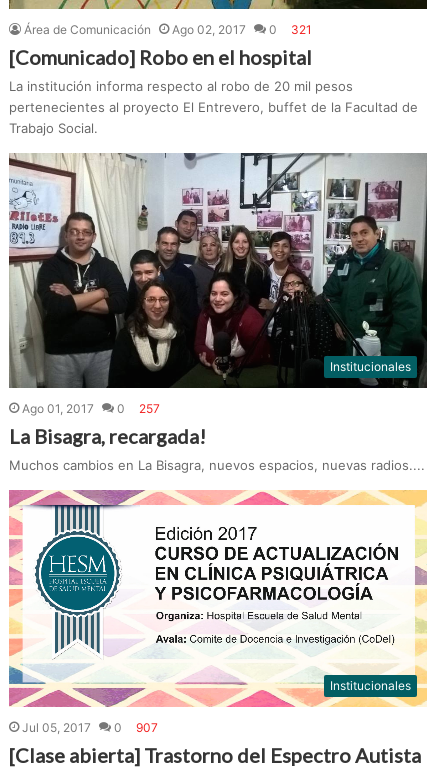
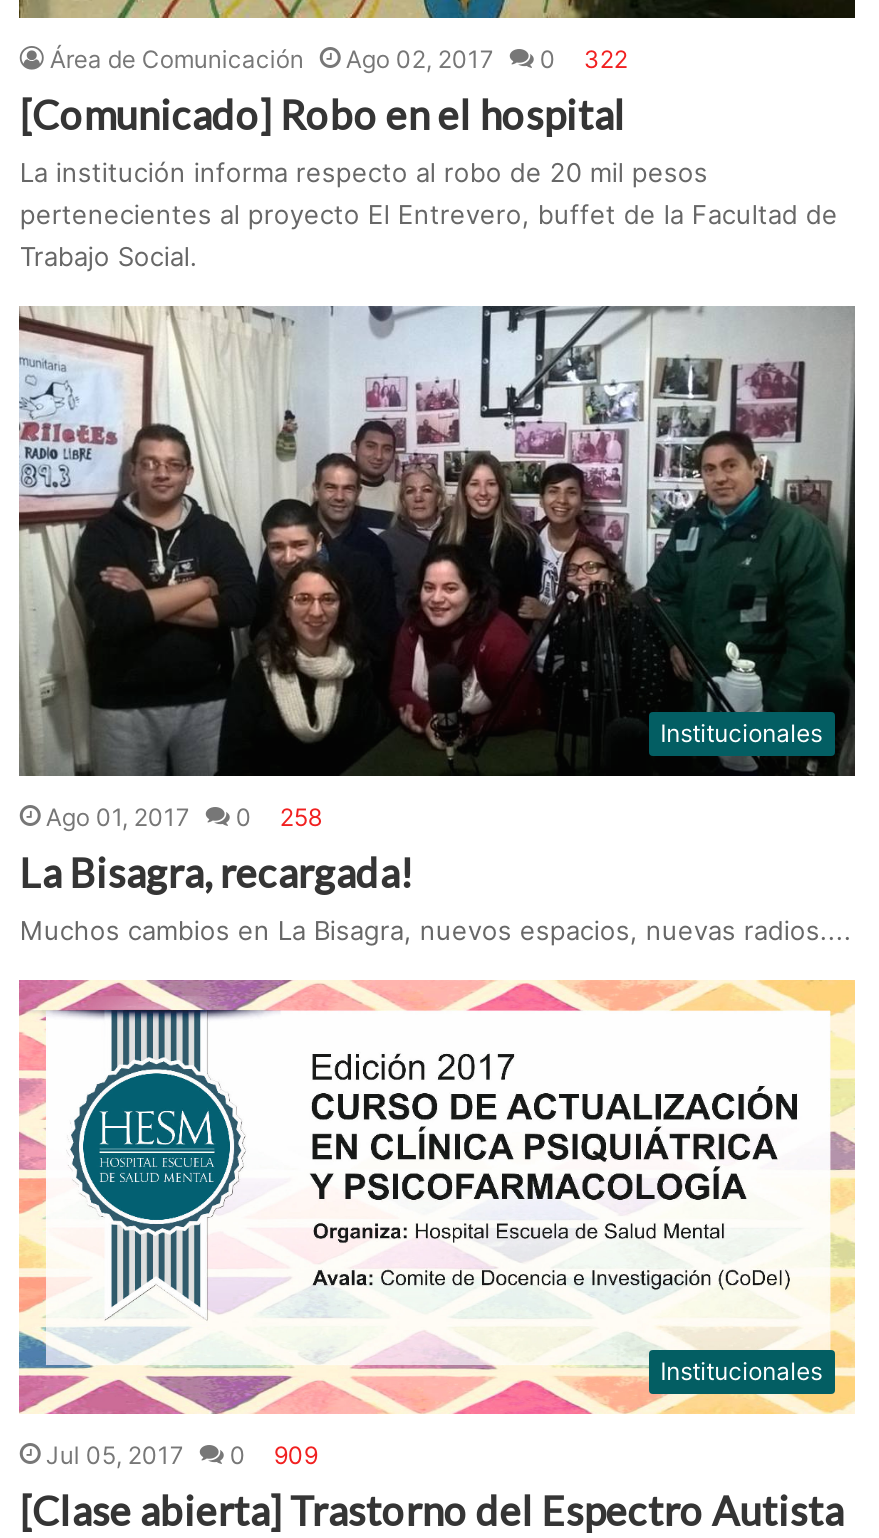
[24,22,312,37] Área de Comunicación Ago 02, 2017 0 321 -> [50,44,628,74] Área de Comunicación Ago 02, 2017 0 322
[22,401,160,416] Ago 01, 2017 0 257 -> [46,801,322,831] Ago 01, 2017 0 258
[22,720,158,735] Jul 05, 2017 0 907 -> [46,1439,318,1469] Jul 05, 2017 0 909

